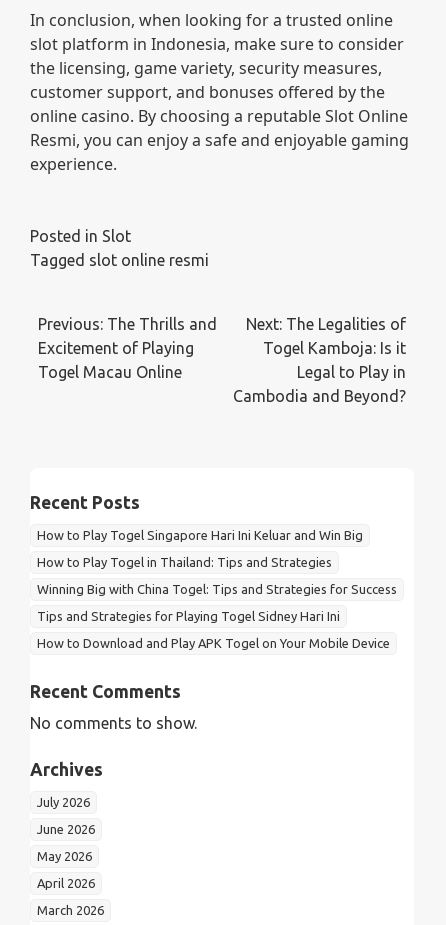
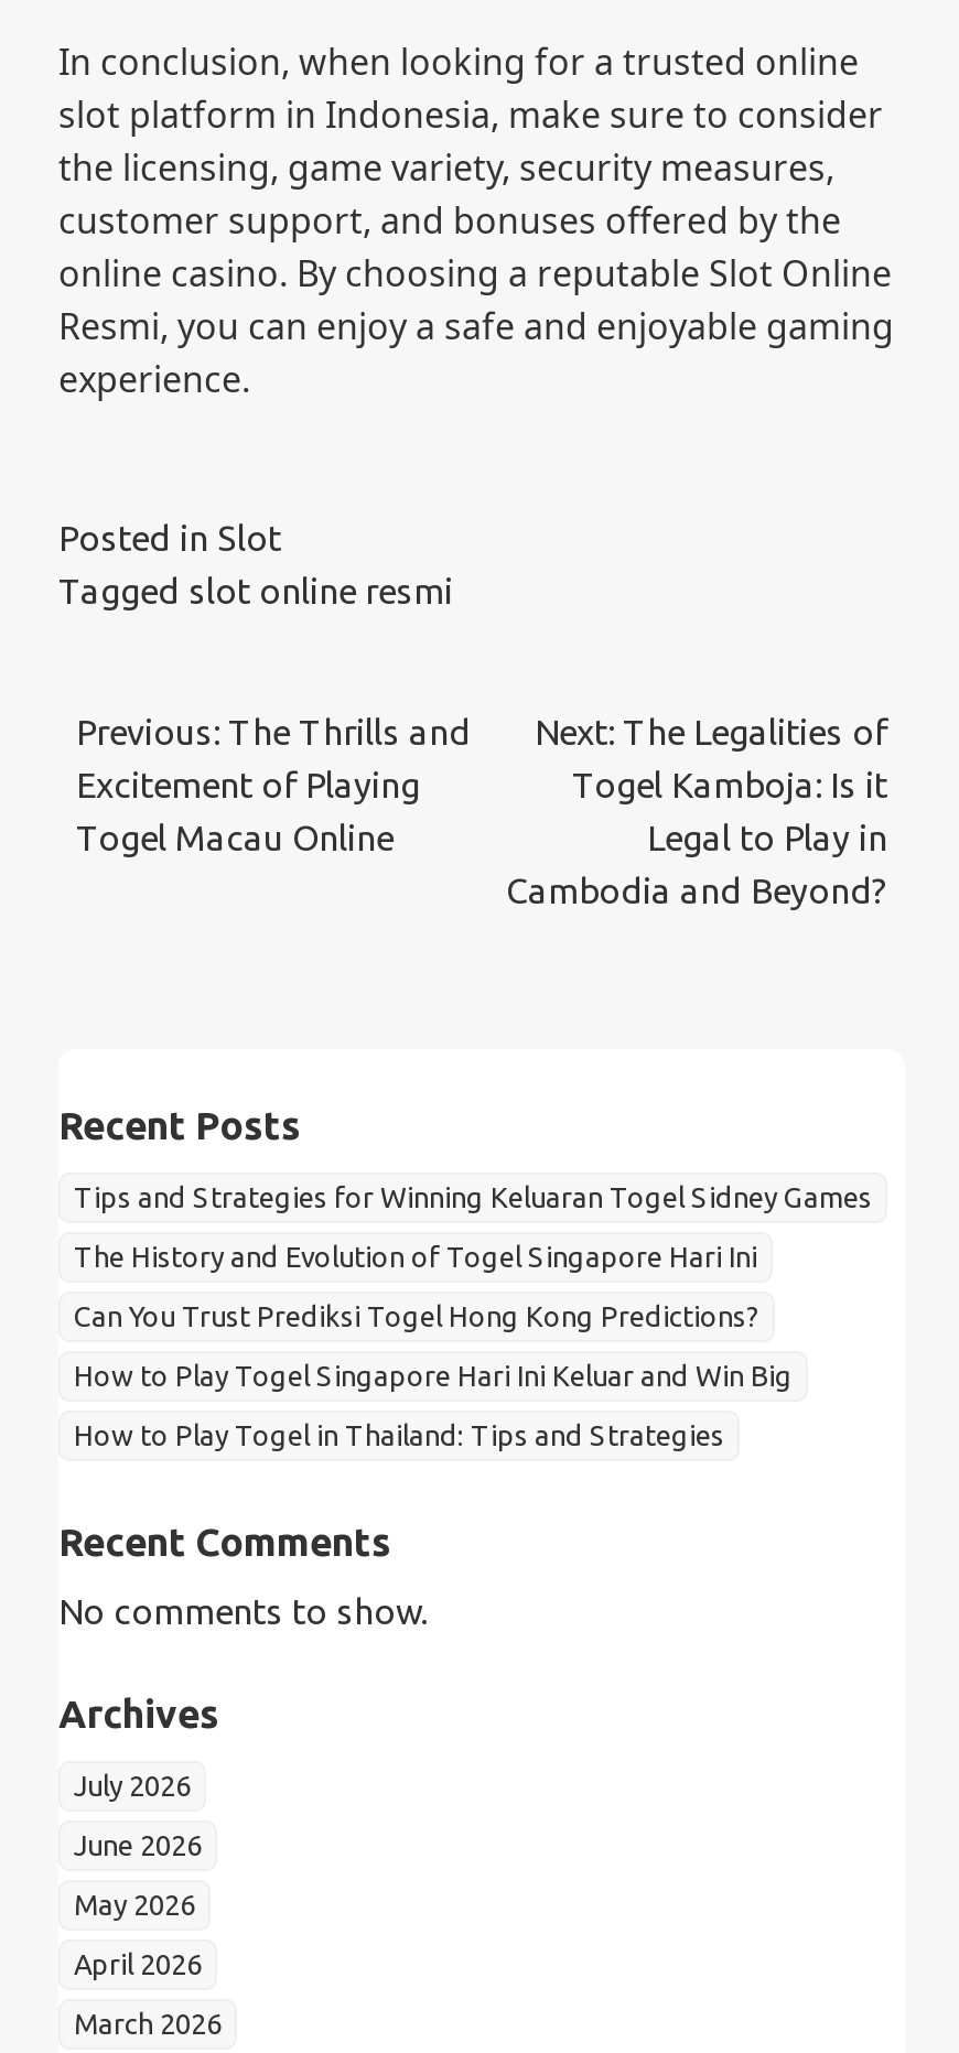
none -> [74,1181,872,1331] Tips and Strategies for Winning Keluaran Togel Sidney Games | The History and Evolution of Togel Singapore Hari Ini | Can You Trust Prediksi Togel Hong Kong Predictions?
moved [37,528,363,569] -> [74,1360,793,1450]: How to Play Togel Singapore Hari Ini Keluar and Win Big | How to Play Togel in Thailand: Tips and Strategies
[37,582,397,650] Winning Big with China Togel: Tips and Strategies for Success | Tips and Strategies for Playing Togel Sidney Hari Ini | How to Download and Play APK Togel on Your Mobile Device -> none

